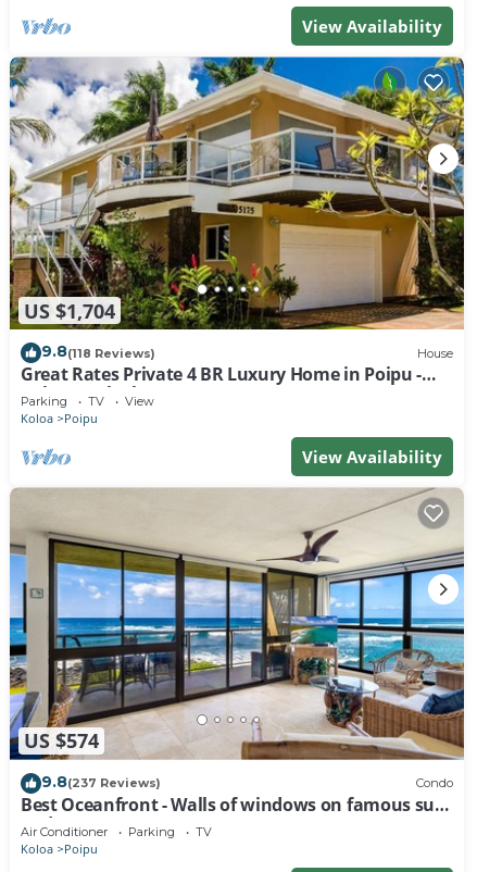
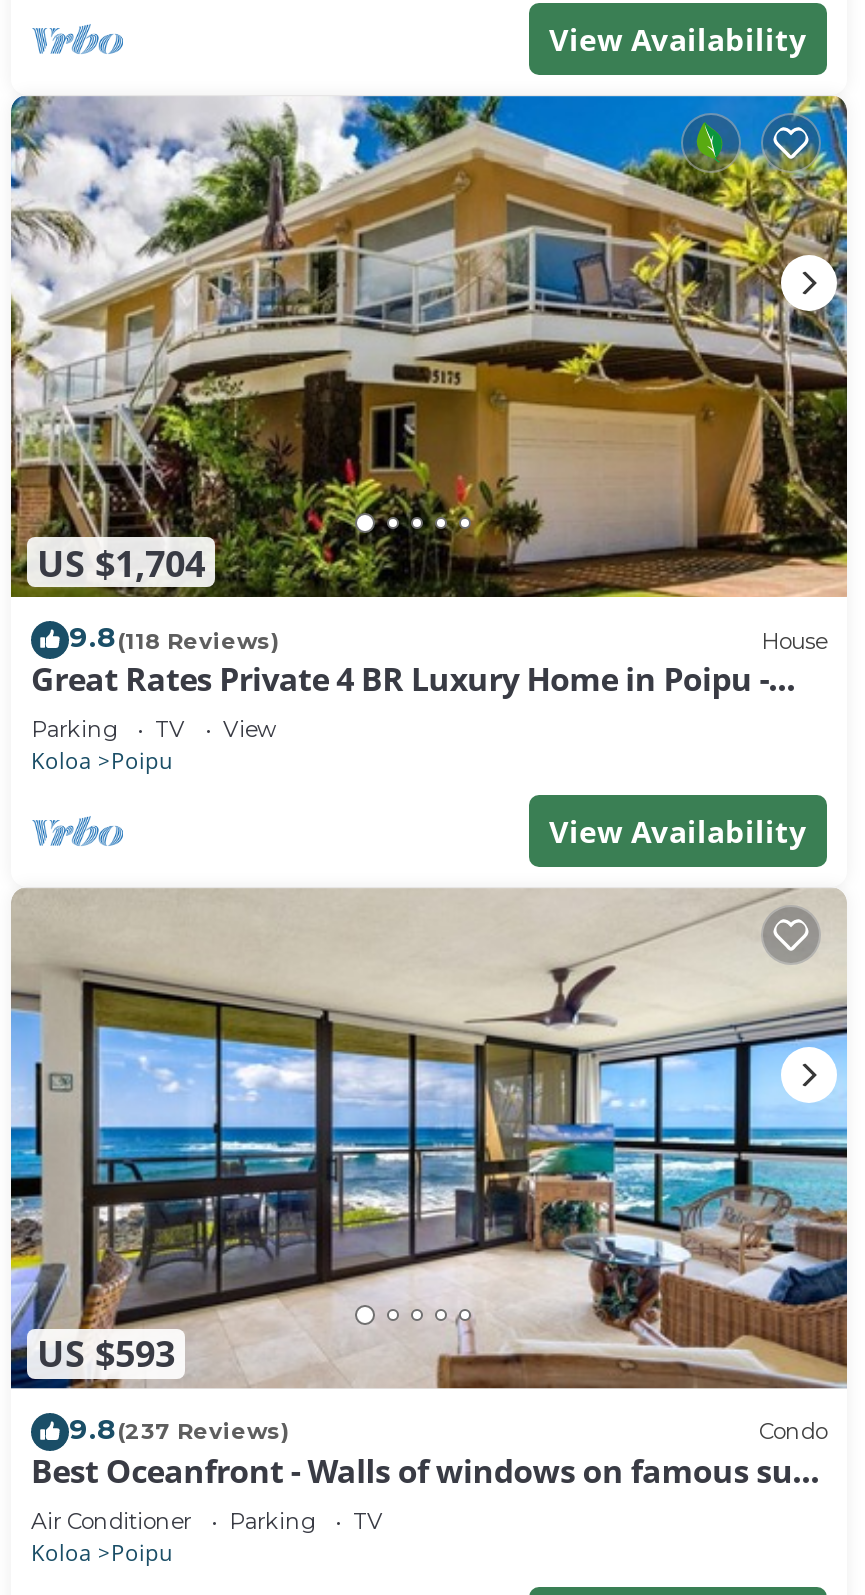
[24,728,99,754] US $574 -> [37,1330,175,1378] US $593

